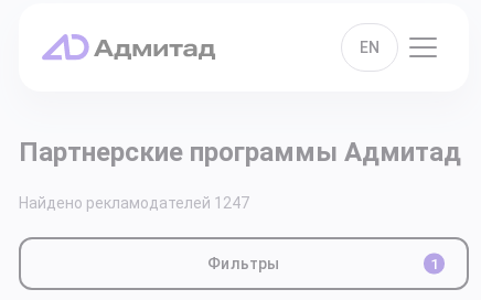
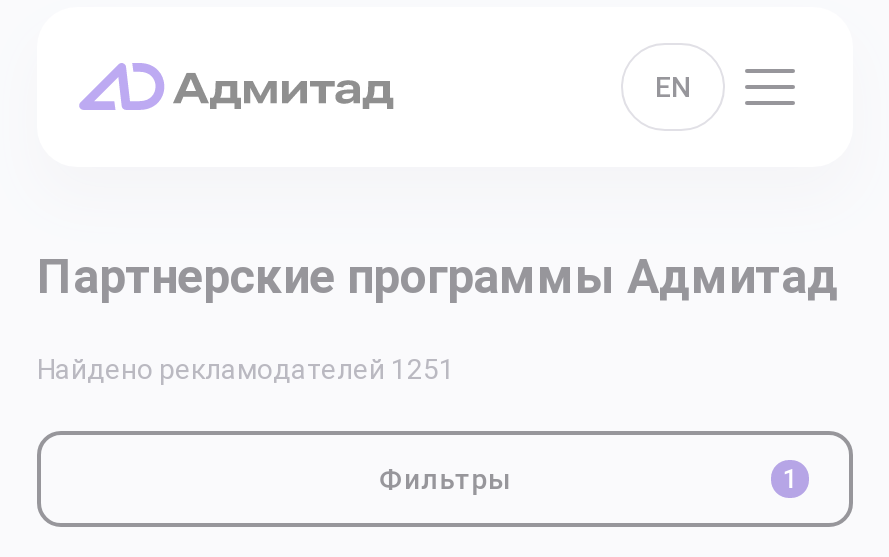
[19,194,249,212] Найдено рекламодателей 1247 -> [37,353,455,385] Найдено рекламодателей 1251

